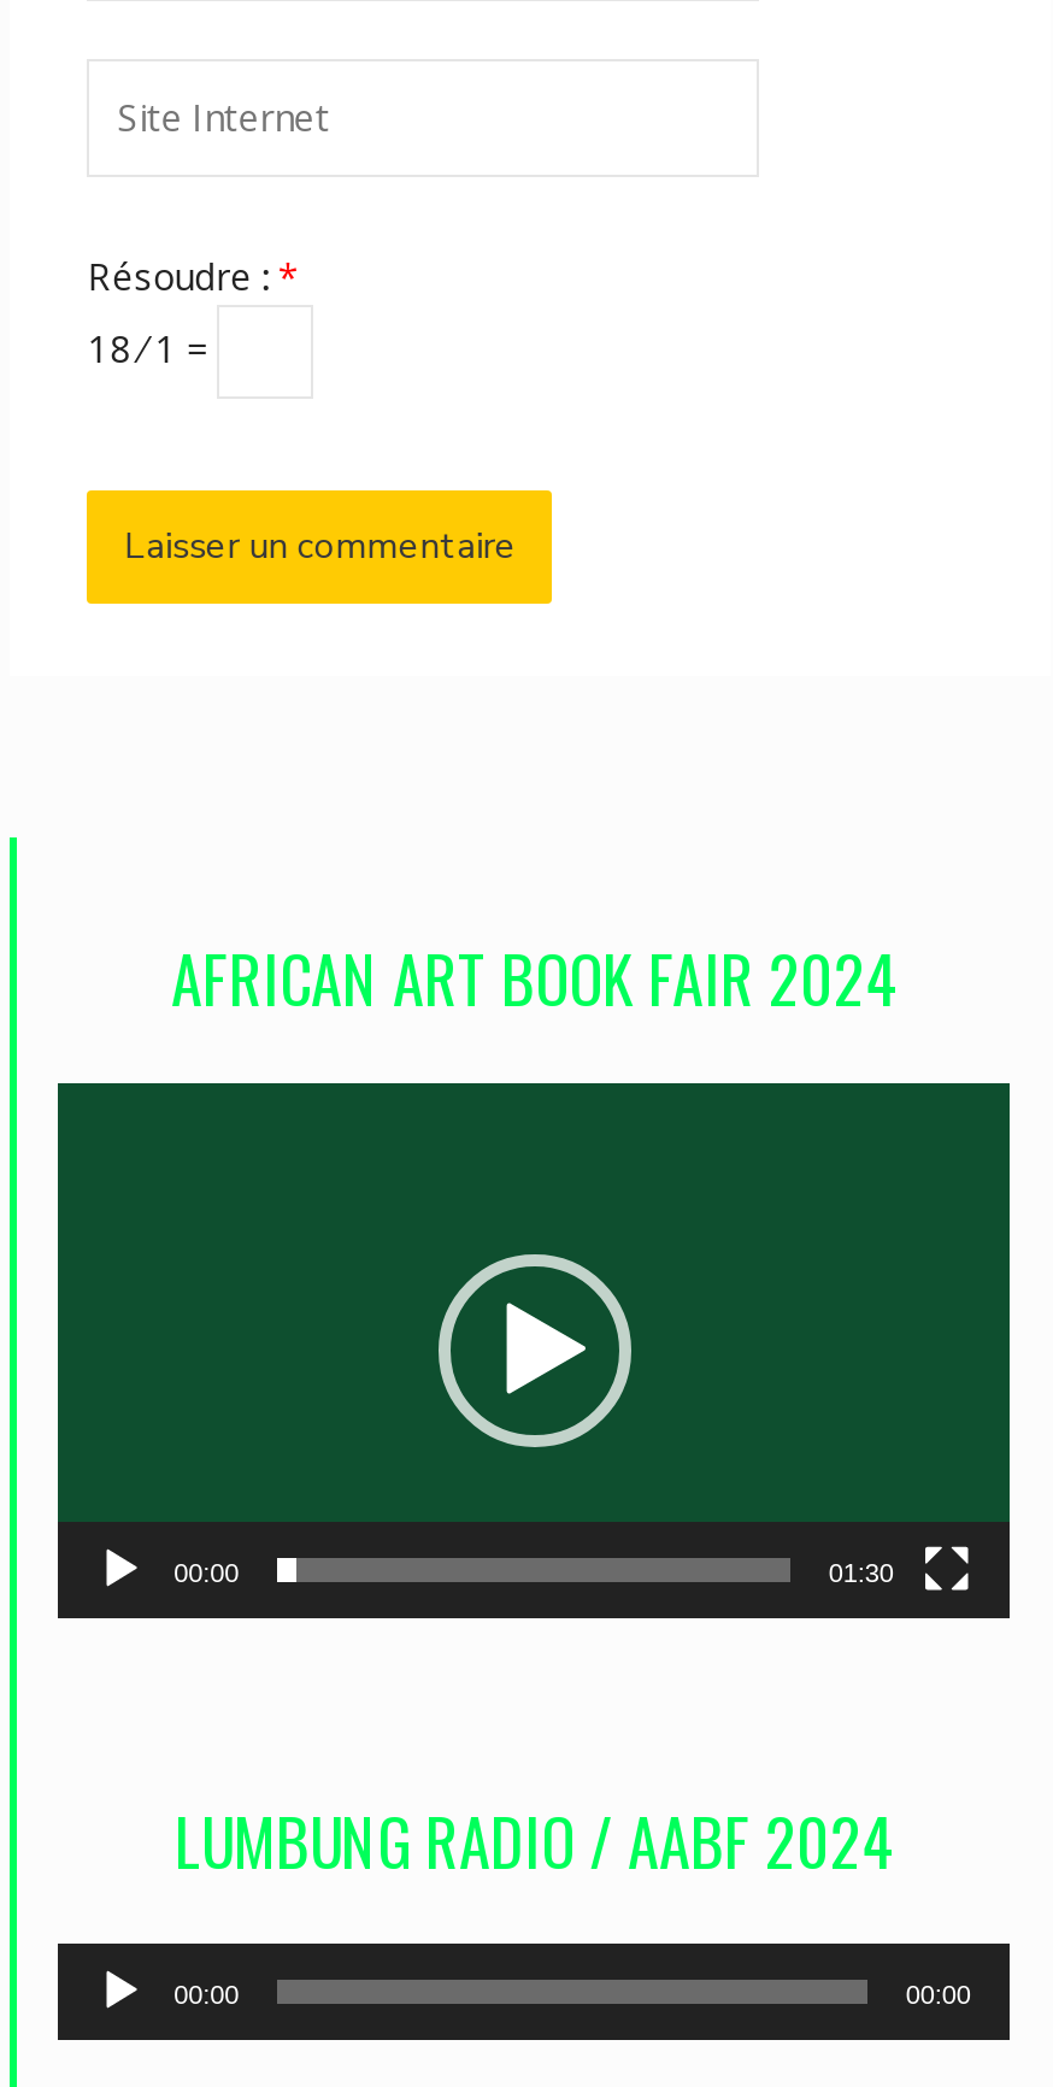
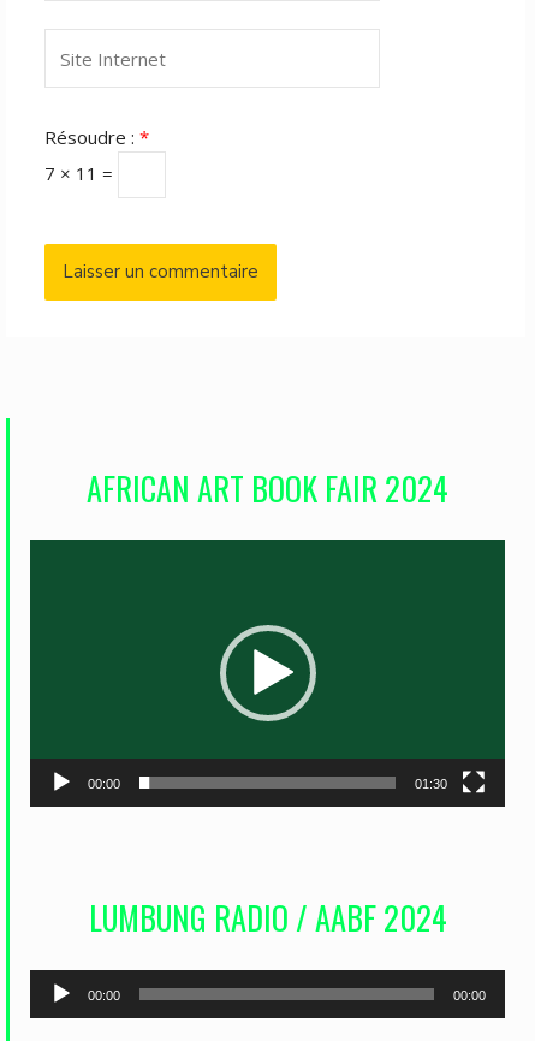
[87,324,218,372] 18 ⁄ 1 = -> [45,162,118,186] 7 × 11 =

